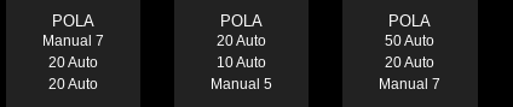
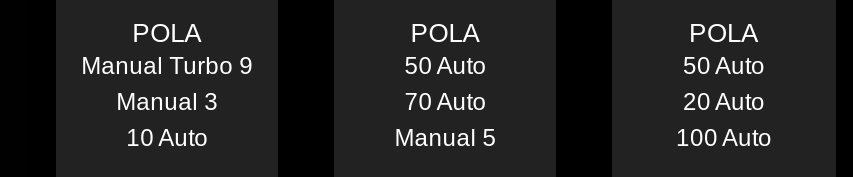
[42,33,104,93] Manual 7 | 20 Auto | 20 Auto -> [81,51,253,151] Manual Turbo 9 | Manual 3 | 10 Auto
[217,33,267,50] 20 Auto -> [405,51,487,79] 50 Auto
[217,54,267,71] 10 Auto -> [405,87,487,115] 70 Auto
[379,76,441,93] Manual 7 -> [676,123,772,151] 100 Auto

